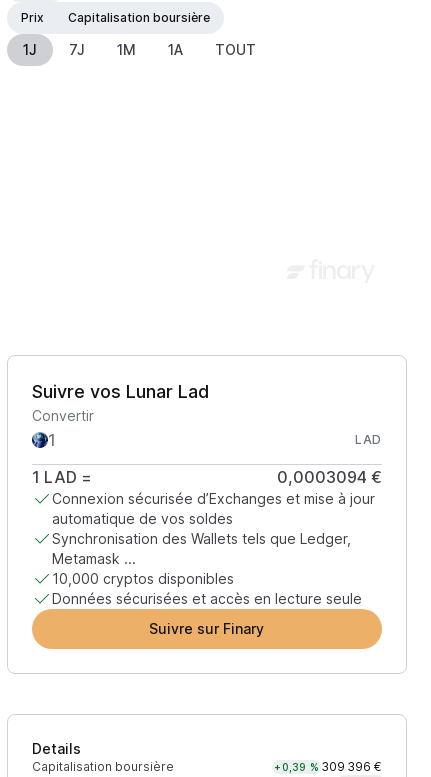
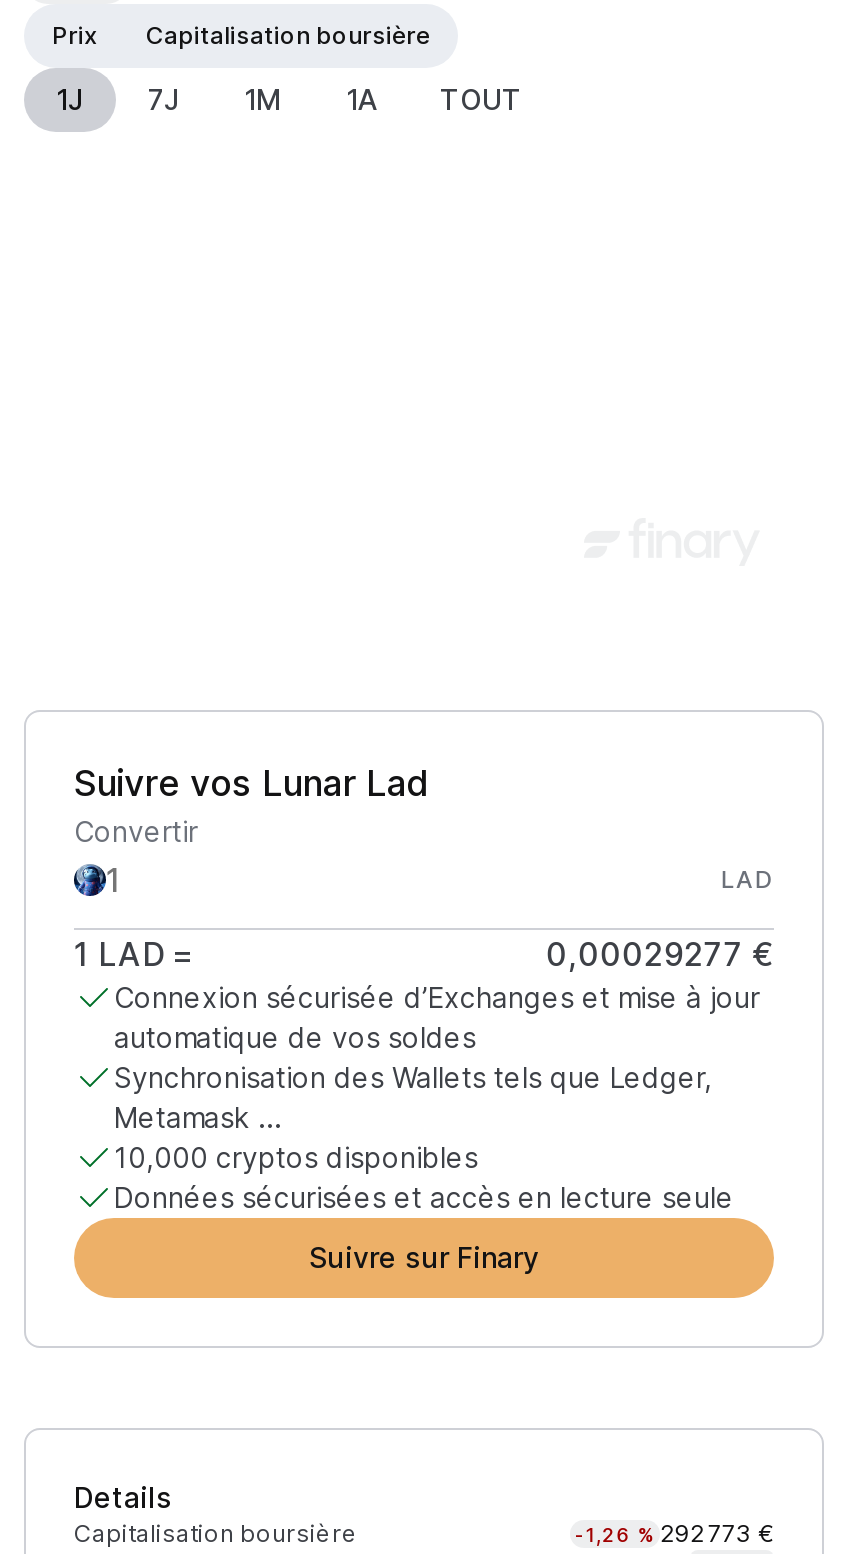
[277,467,382,487] 0,0003094 € -> [546,934,774,974] 0,00029277 €
[274,759,382,774] +0,39 % 309 396 € -> [575,1518,774,1548] -1,26 % 292 773 €

